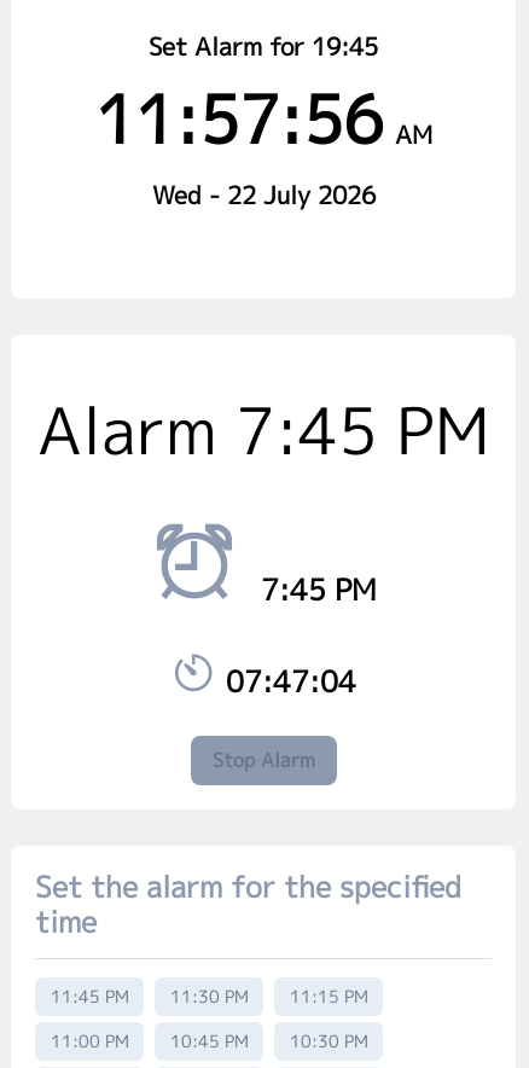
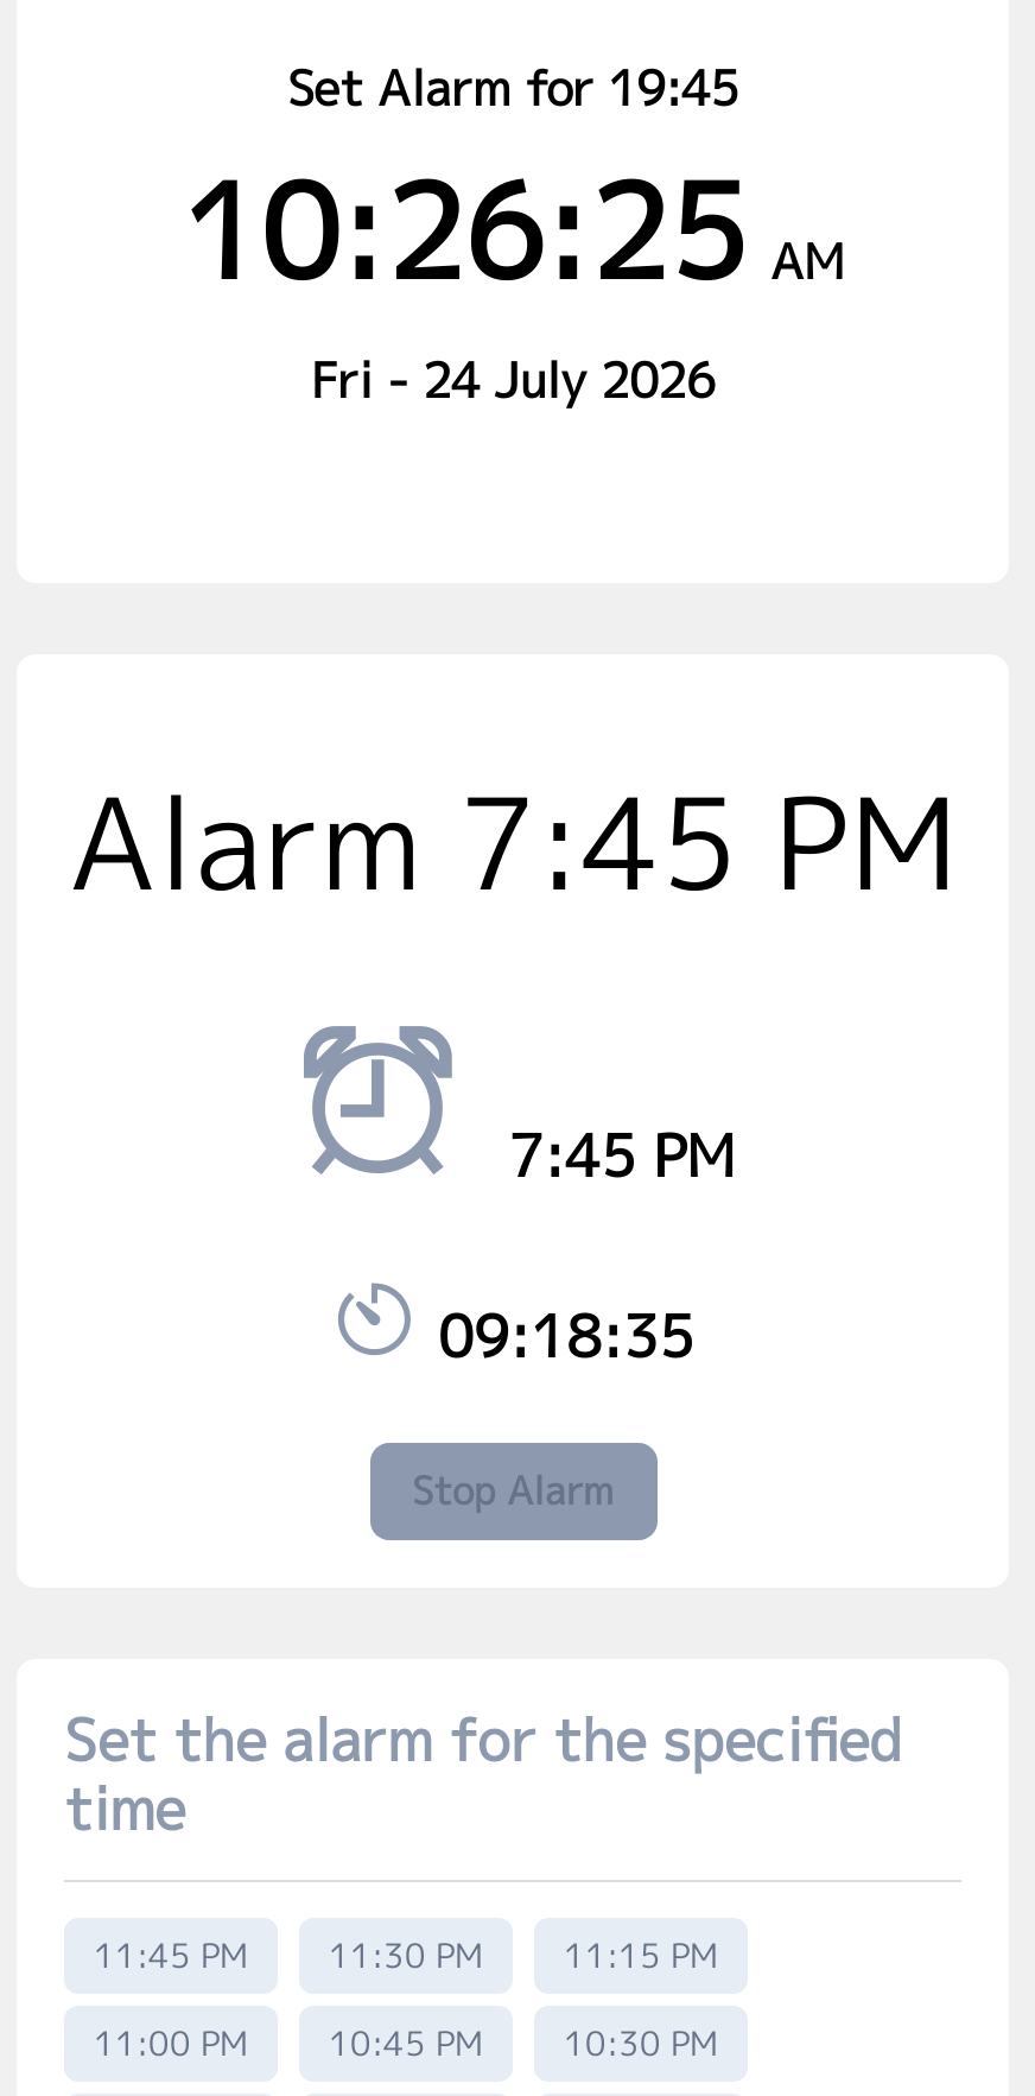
[95,74,432,164] 11:57:56 AM -> [182,141,844,319] 10:26:25 AM
[152,178,375,211] Wed - 22 July 2026 -> [311,346,715,412] Fri - 24 July 2026
[225,661,356,702] 07:47:04 -> [438,1296,694,1376] 09:18:35

